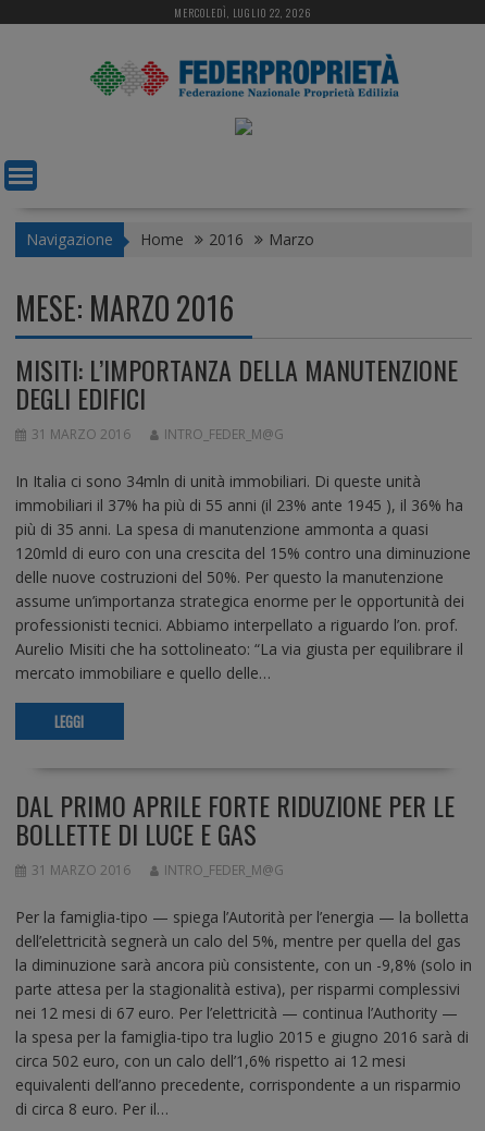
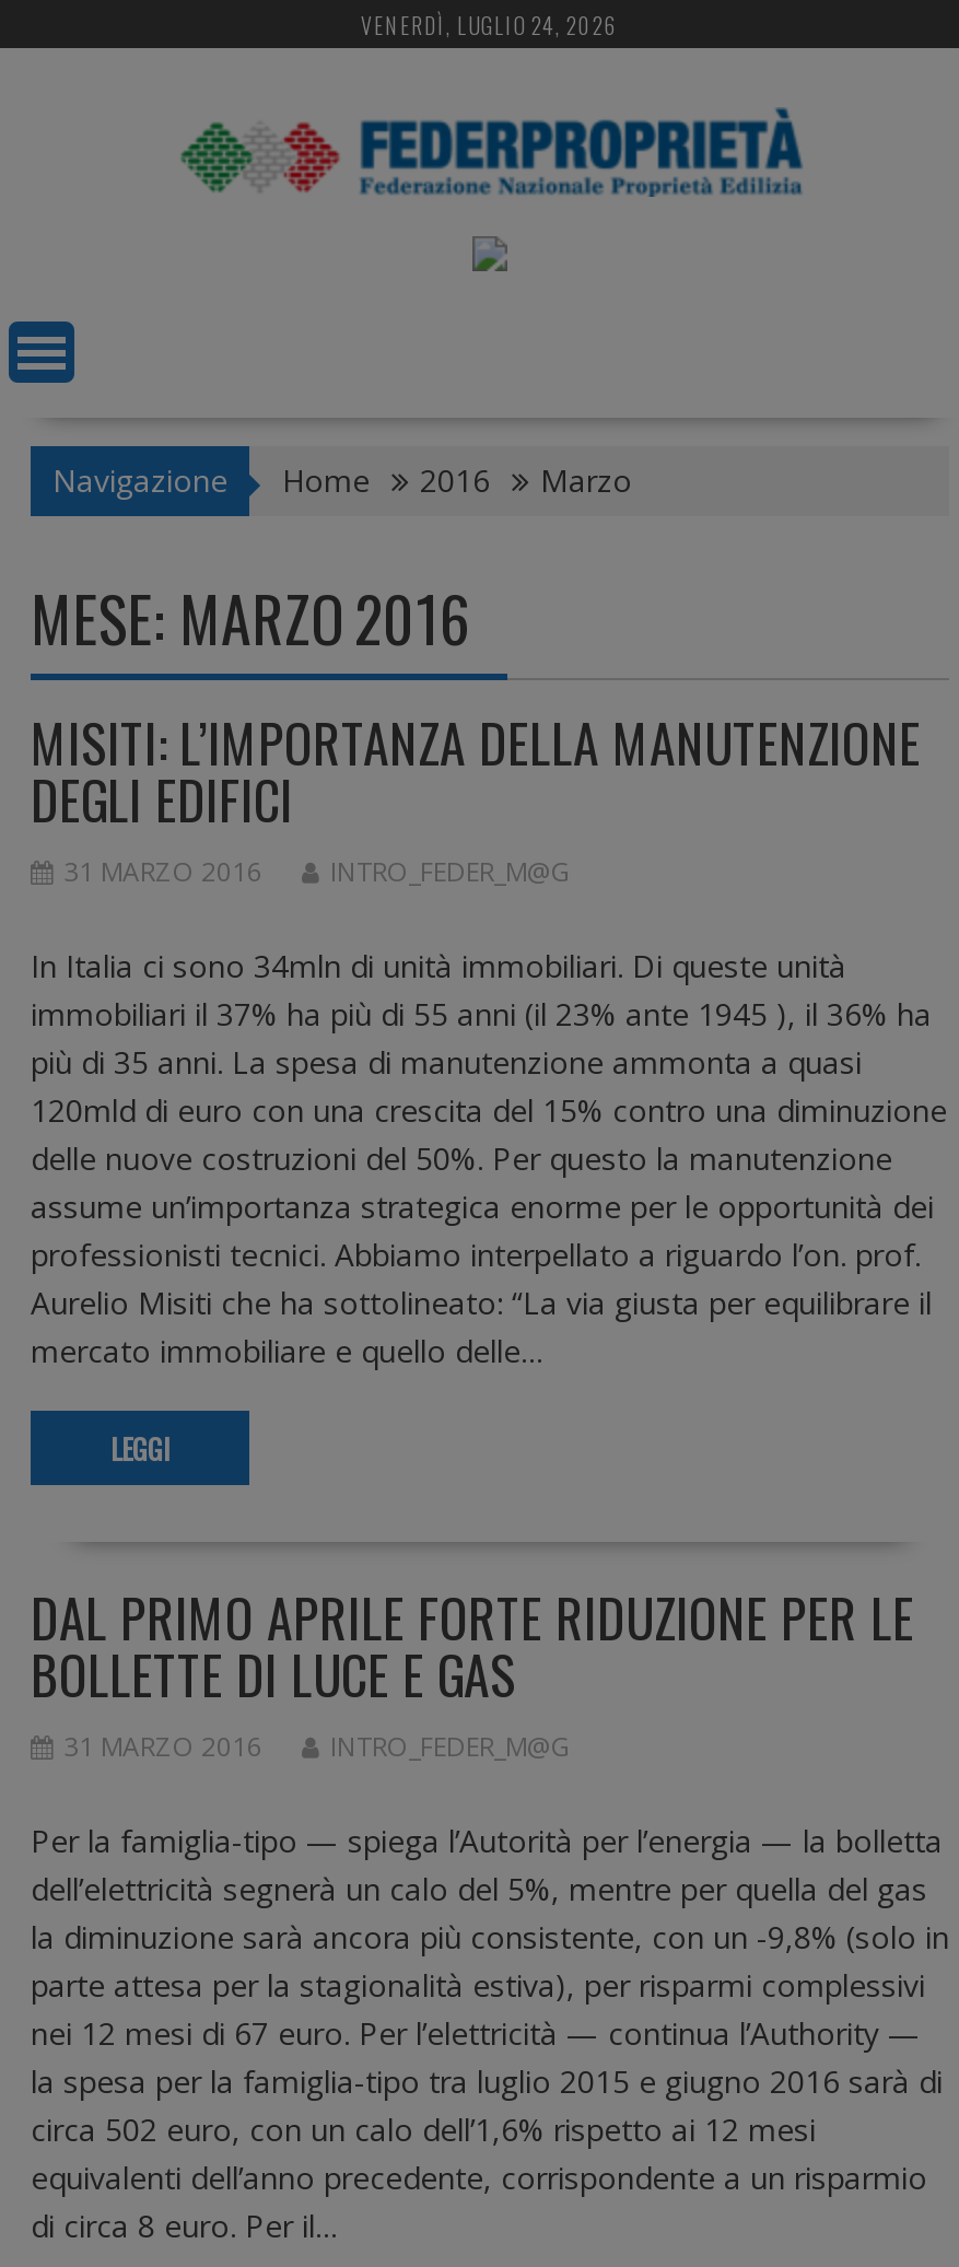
[175,4,313,21] MERCOLEDÌ, LUGLIO 22, 2026 -> [361,9,619,42] VENERDÌ, LUGLIO 24, 2026

